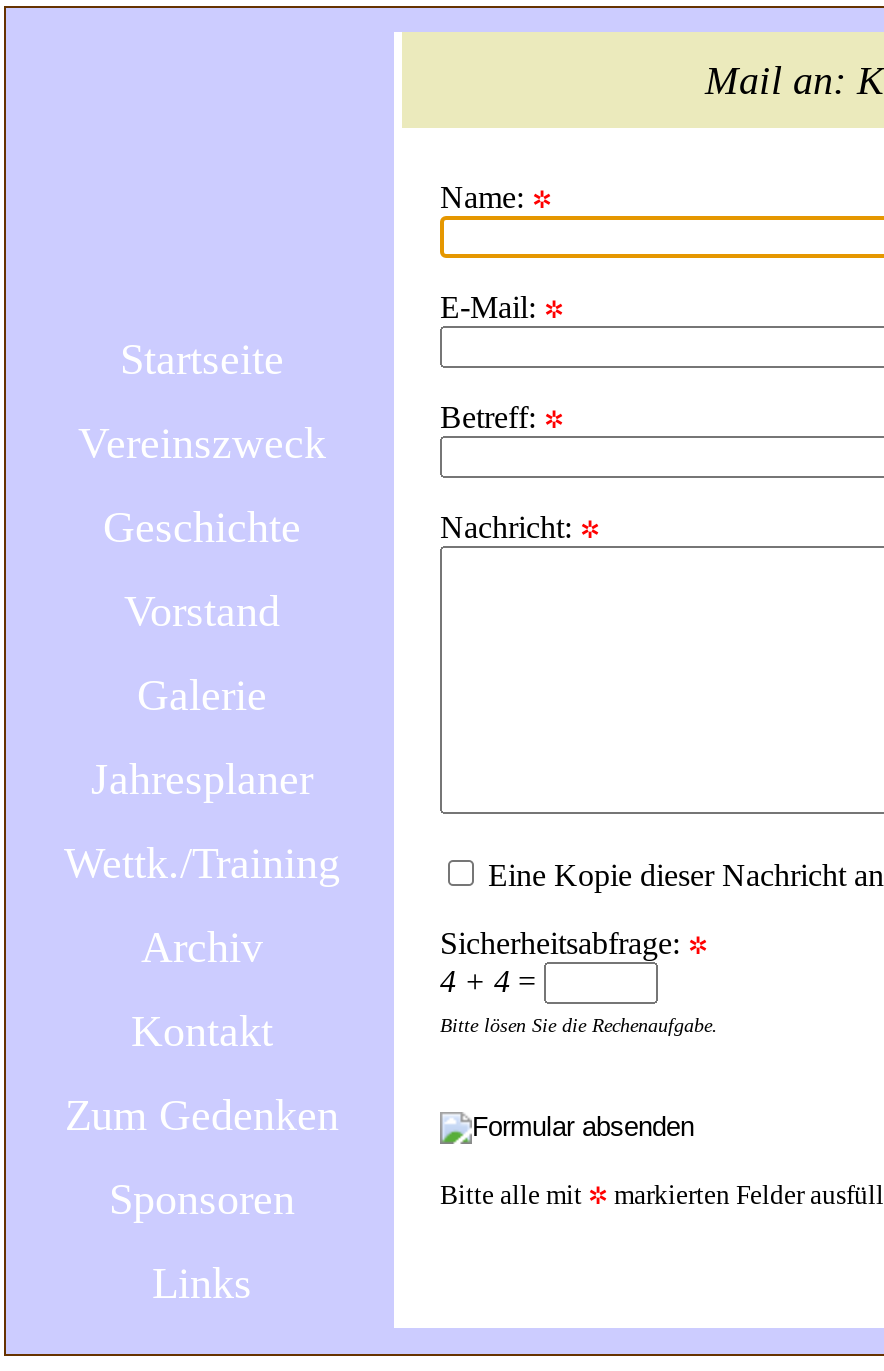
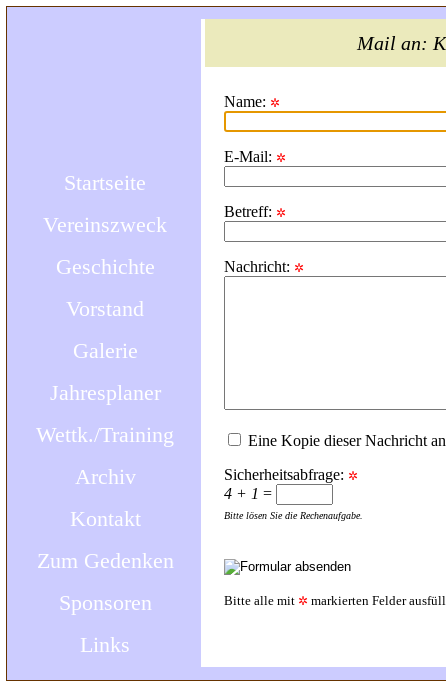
[440,965,544,999] 4 + 4 = -> [224,485,276,502] 4 + 1 =

